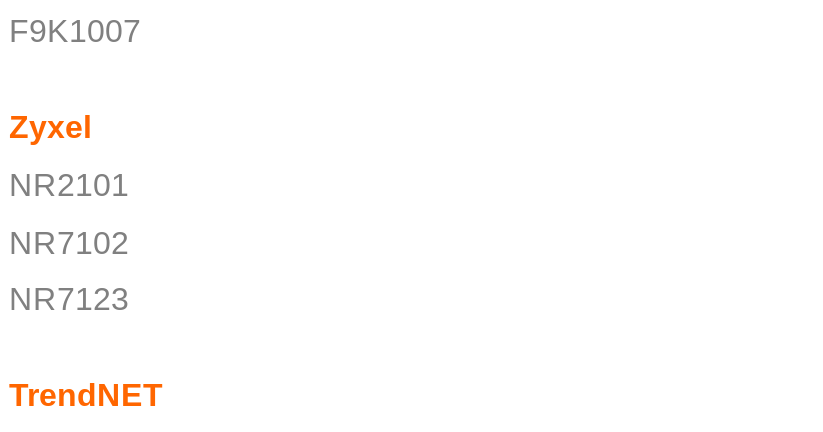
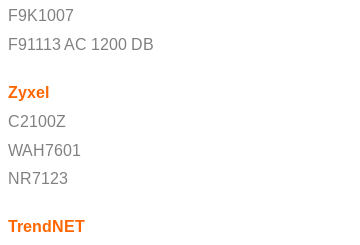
none -> [8,36,154,53] F91113 AC 1200 DB
[9,168,129,202] NR2101 -> [8,113,66,130] C2100Z
[9,225,129,259] NR7102 -> [8,141,81,158] WAH7601

